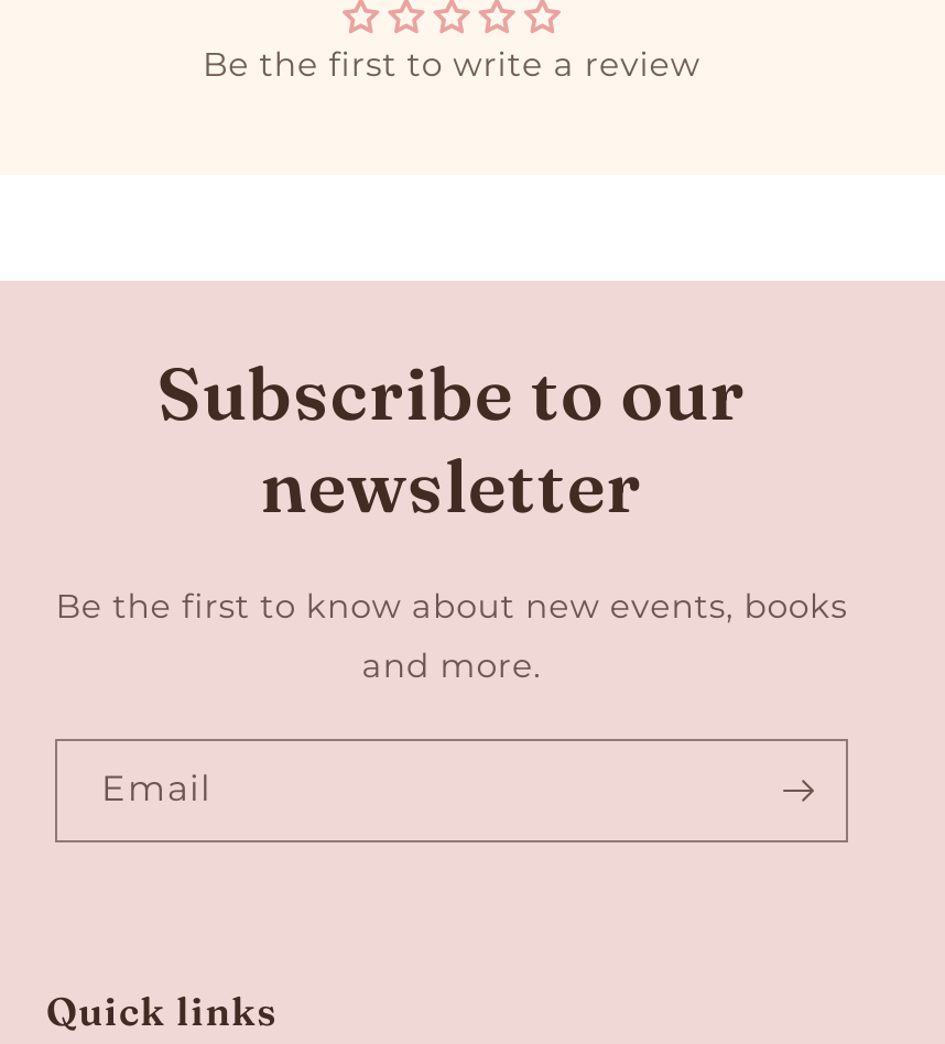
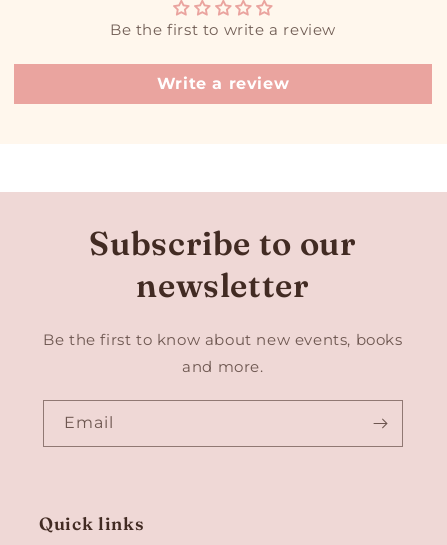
none -> [157,74,289,93] Write a review

